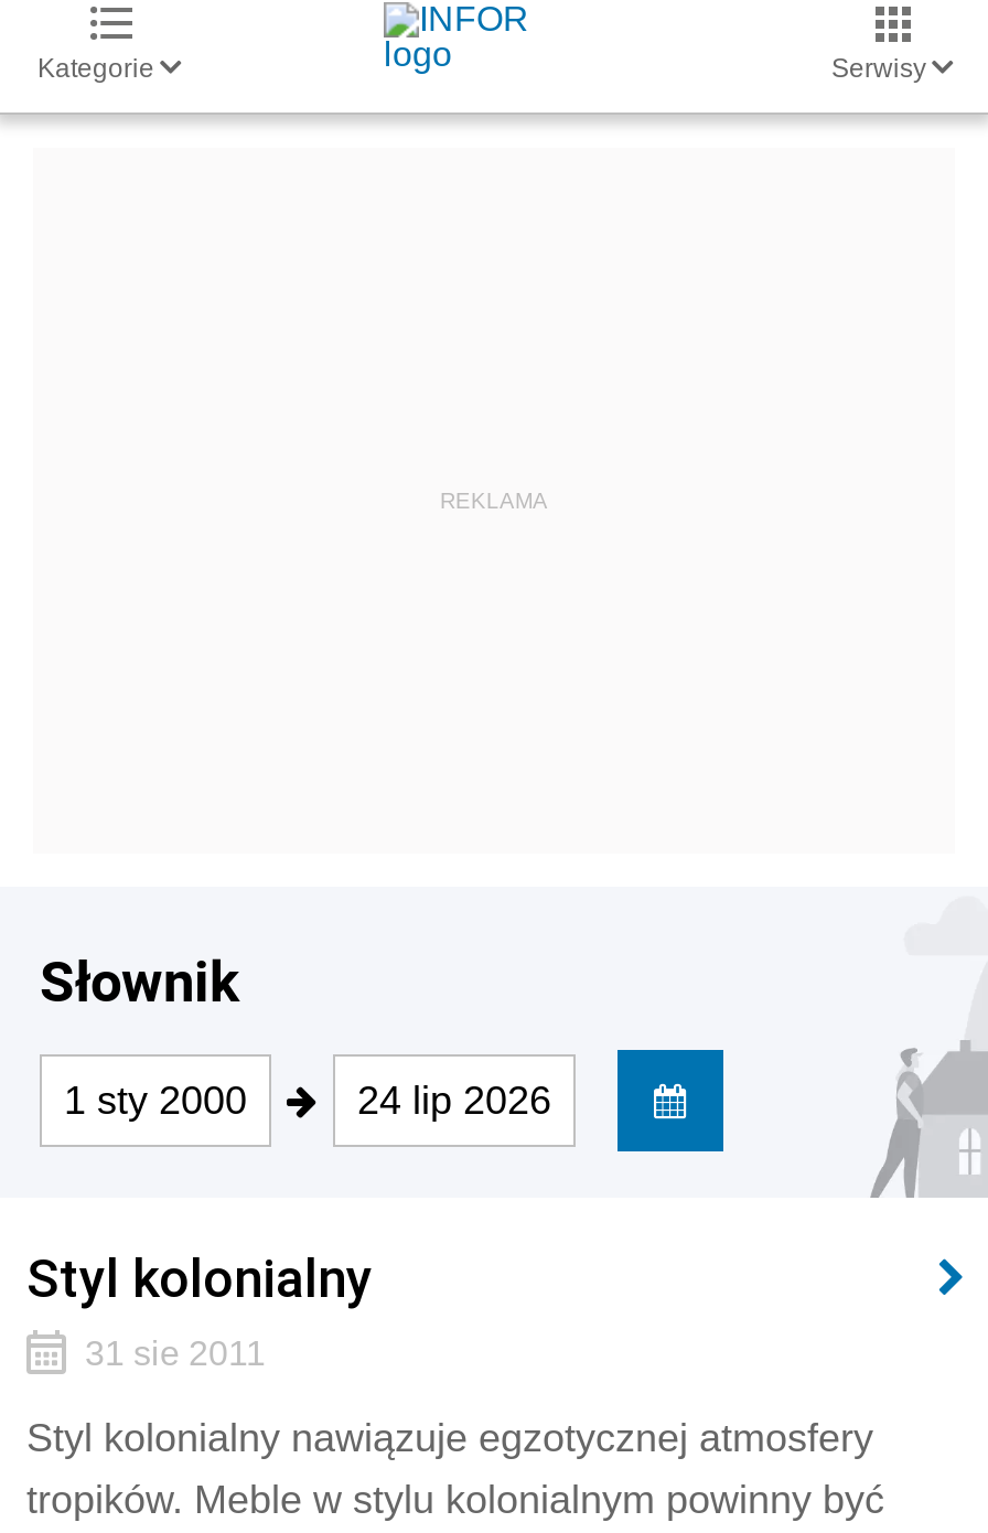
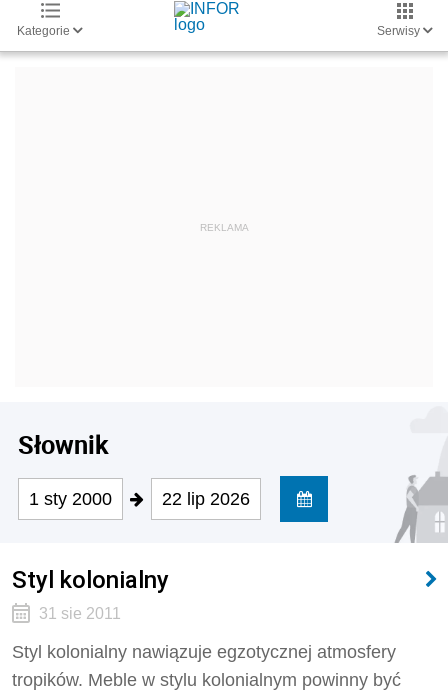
[357,1079,551,1123] 24 lip 2026 -> [162,489,250,509] 22 lip 2026

